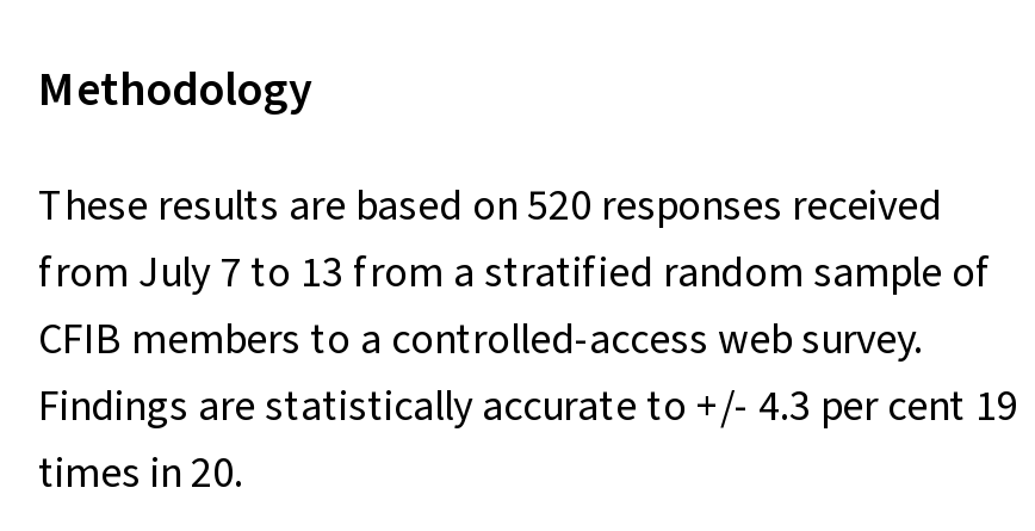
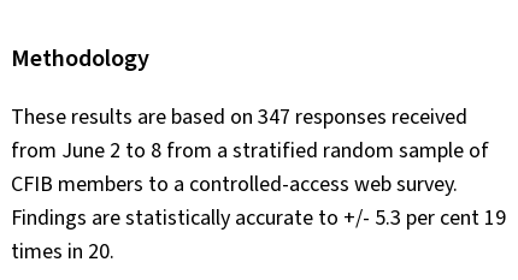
[38,176,942,236] These results are based on 520 responses received -> [11,103,467,133] These results are based on 347 responses received
[38,243,992,303] from July 7 to 13 from a stratified random sample of -> [11,136,489,166] from June 2 to 8 from a stratified random sample of
[38,377,1018,436] Findings are statistically accurate to +/- 4.3 per cent 19 -> [11,204,506,234] Findings are statistically accurate to +/- 5.3 per cent 19

